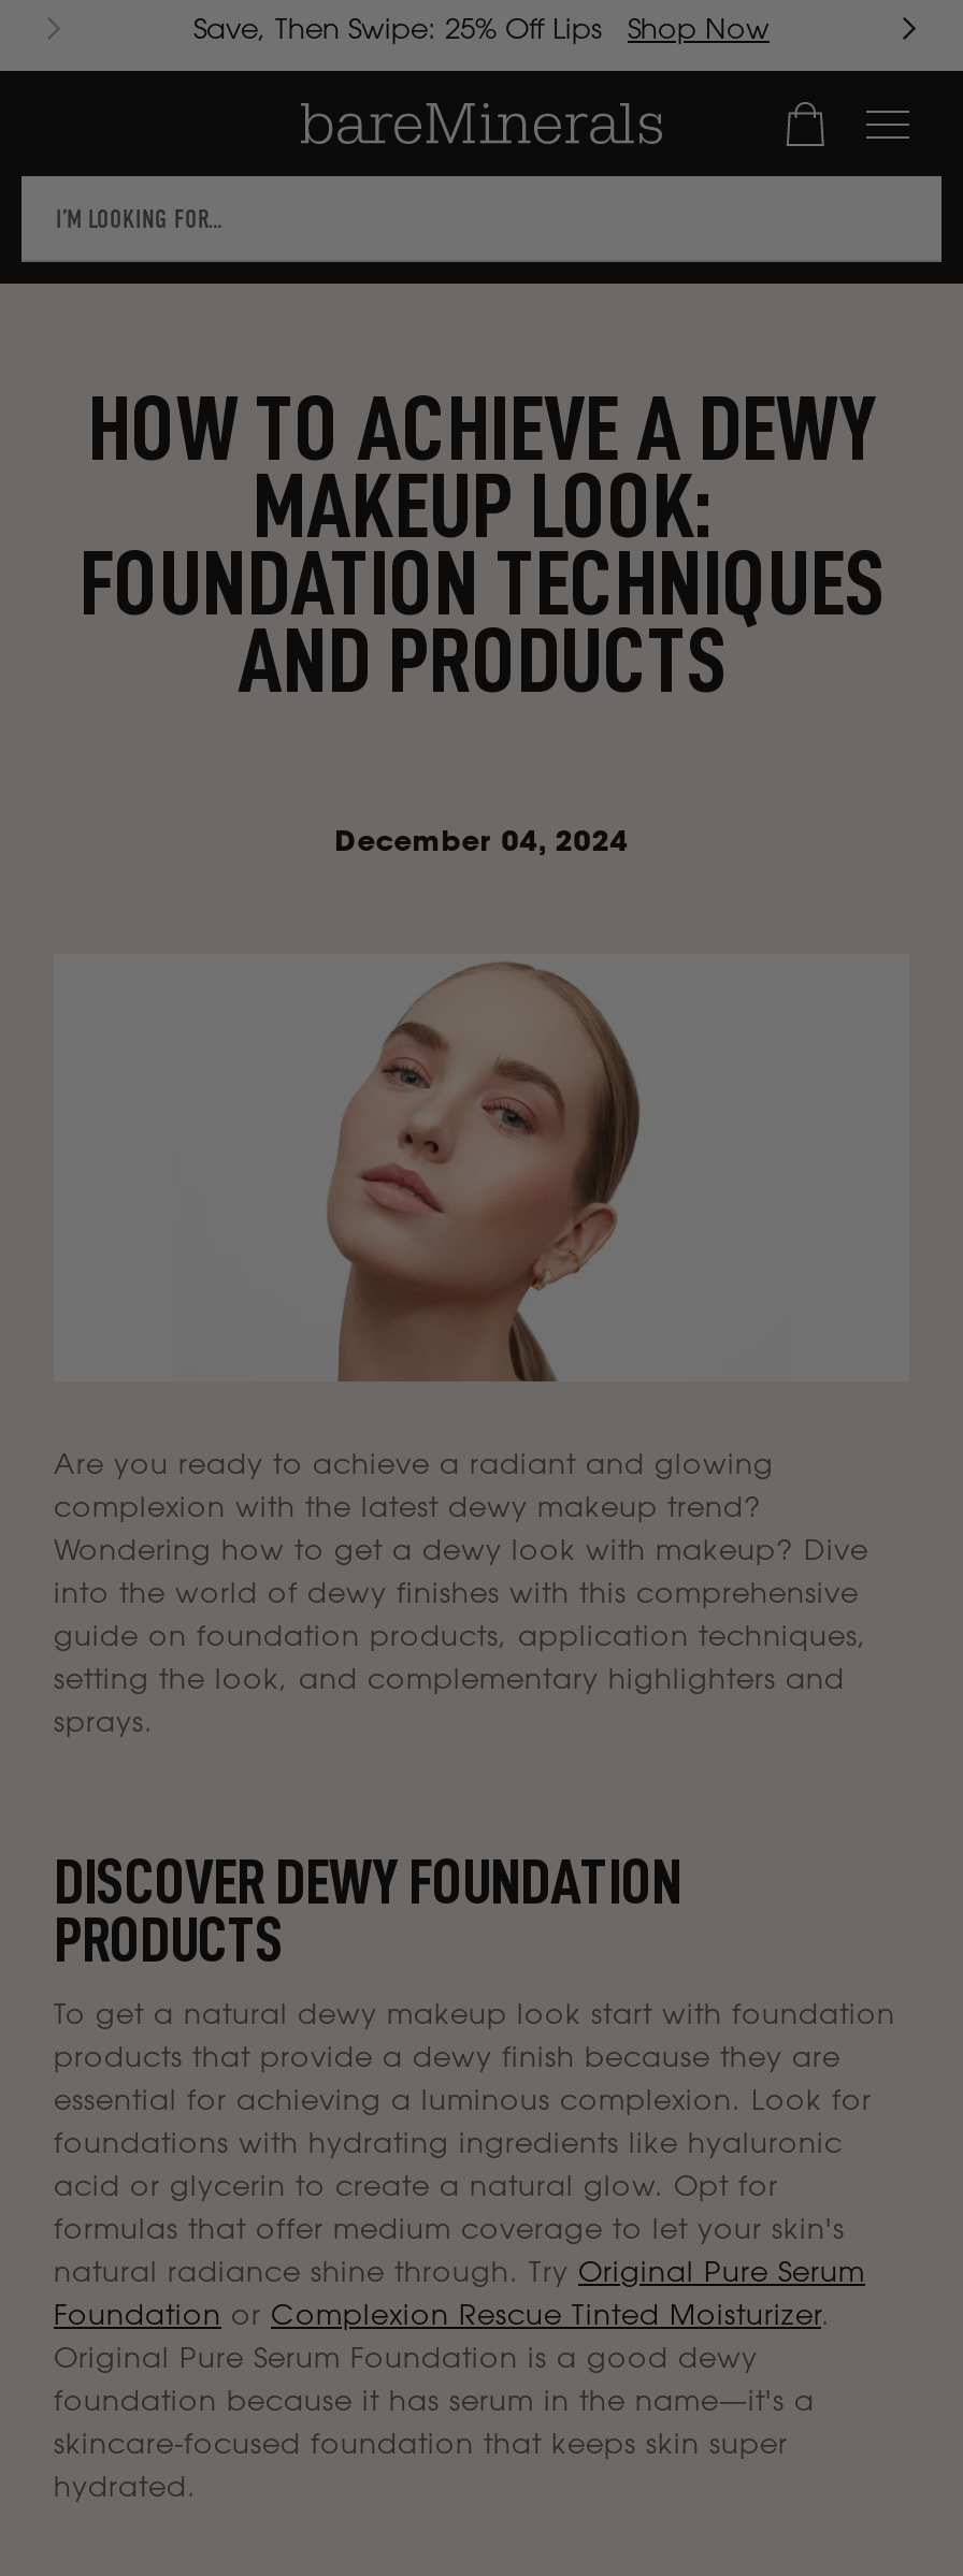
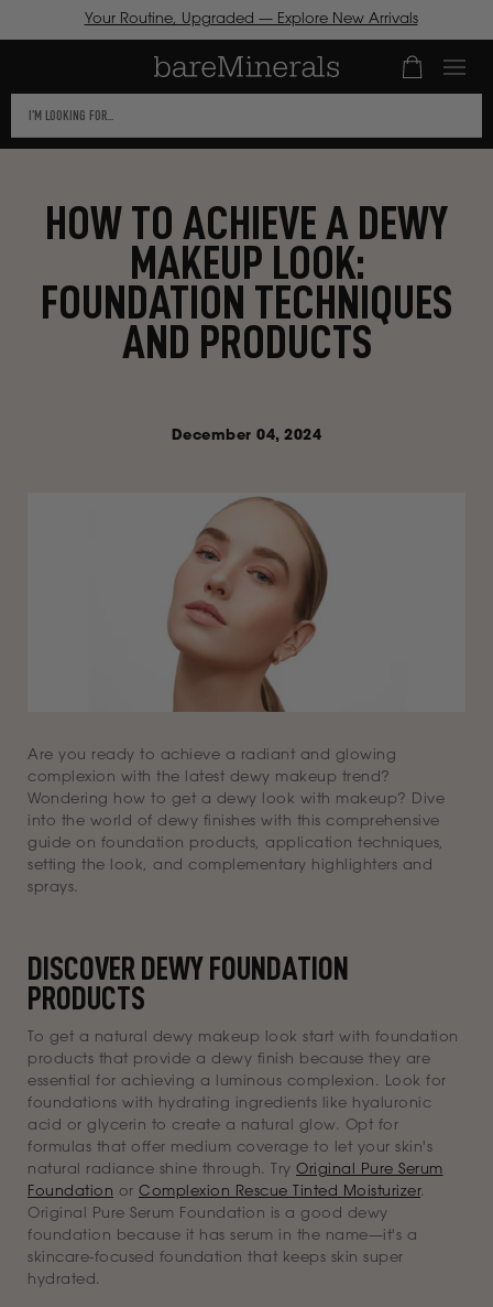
[193,17,770,45] Save, Then Swipe: 25% Off Lips | Shop Now -> [84,12,418,26] Your Routine, Upgraded — Explore New Arrivals

